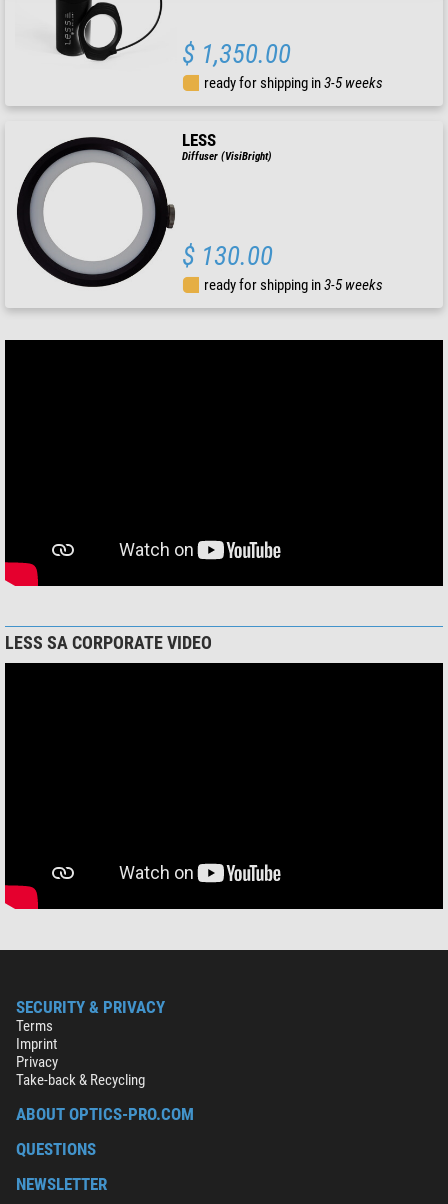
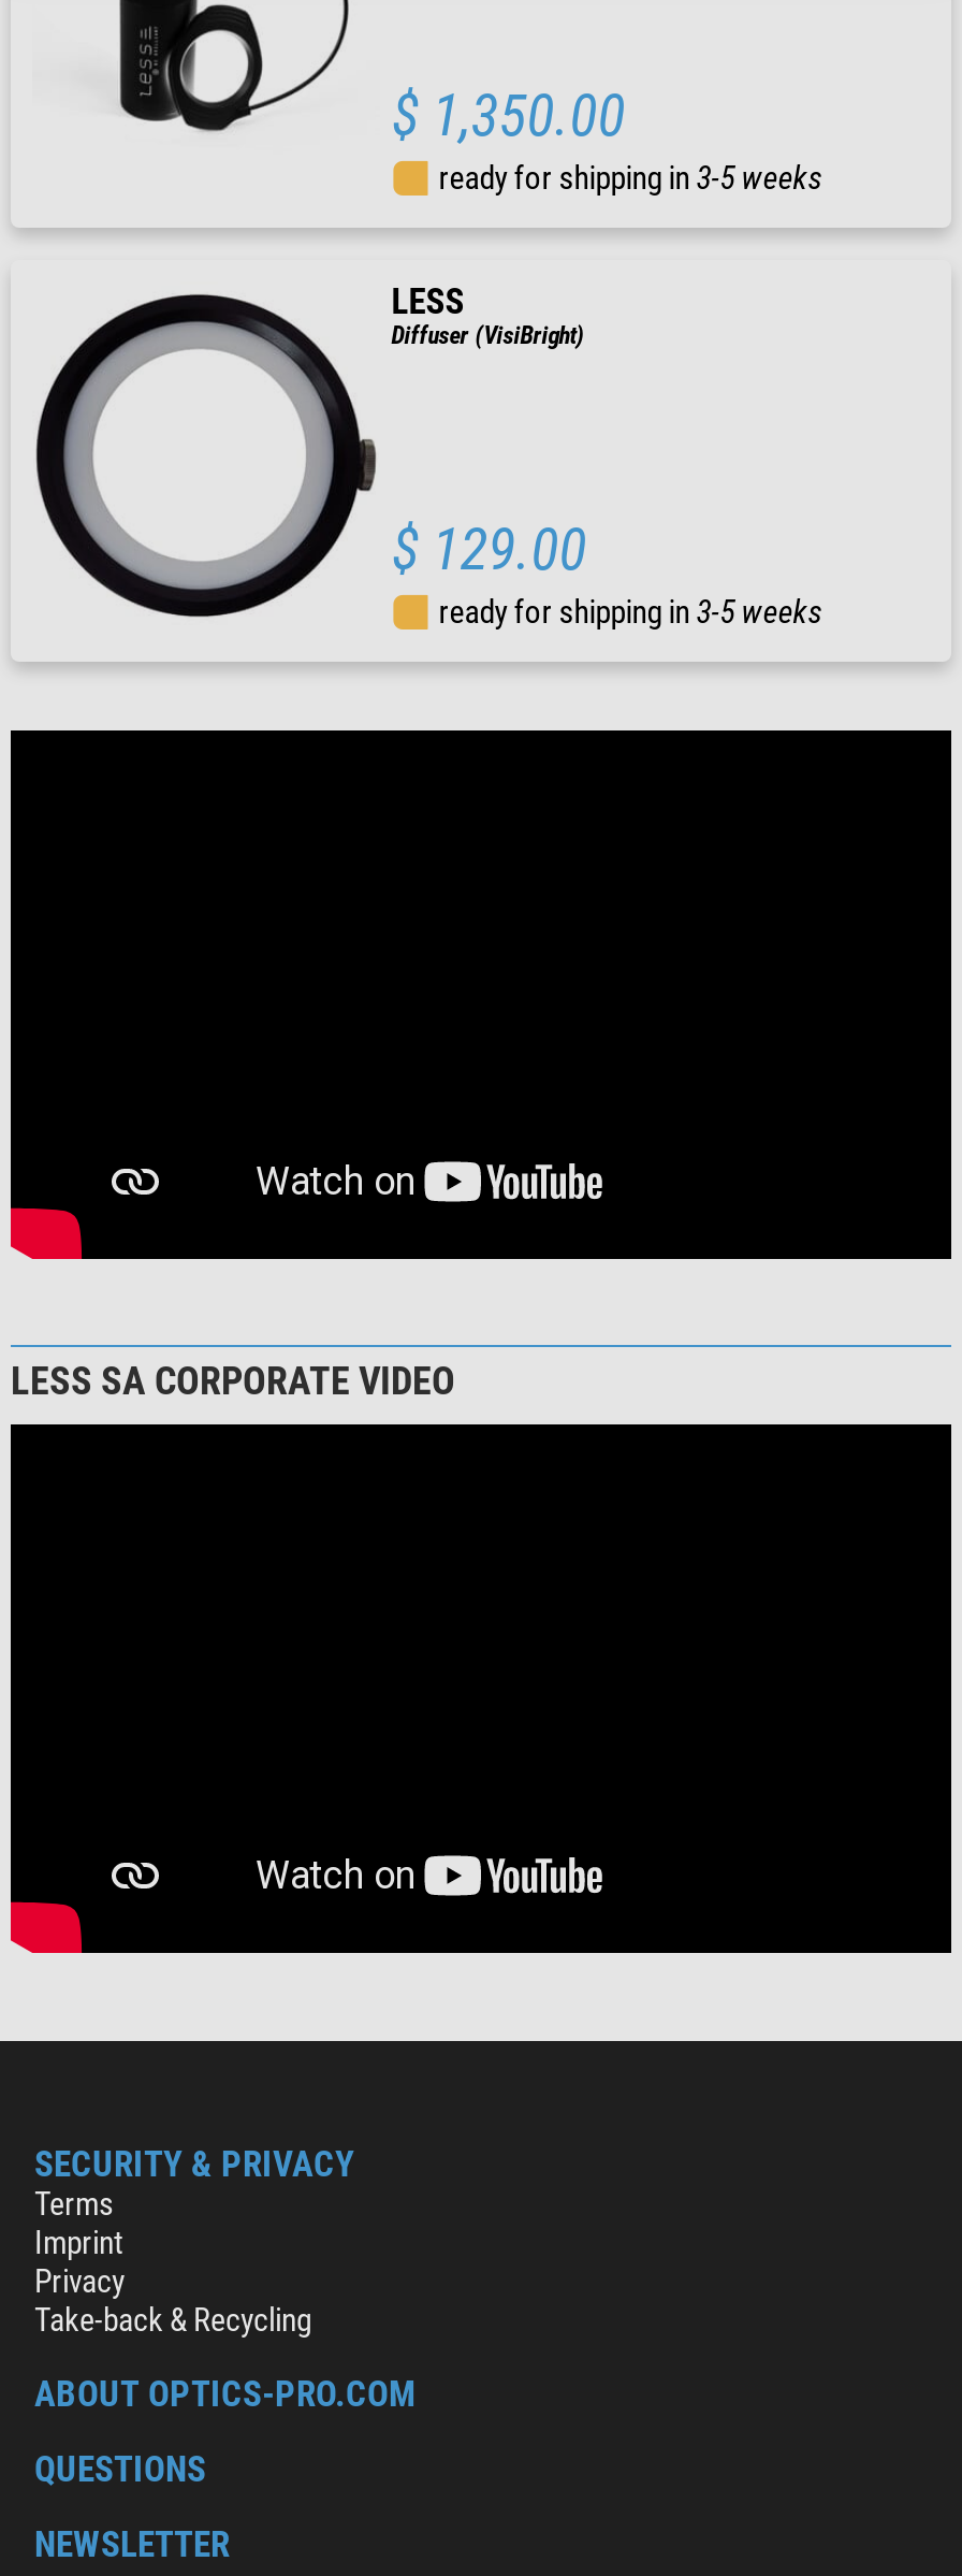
[182,240,273,272] $ 130.00 -> [391,515,587,584] $ 129.00

